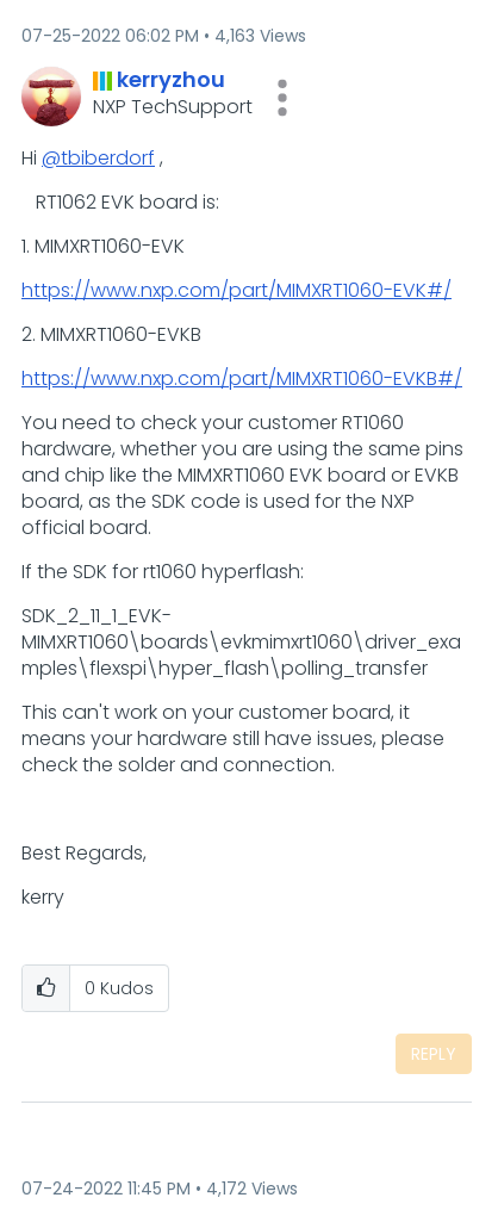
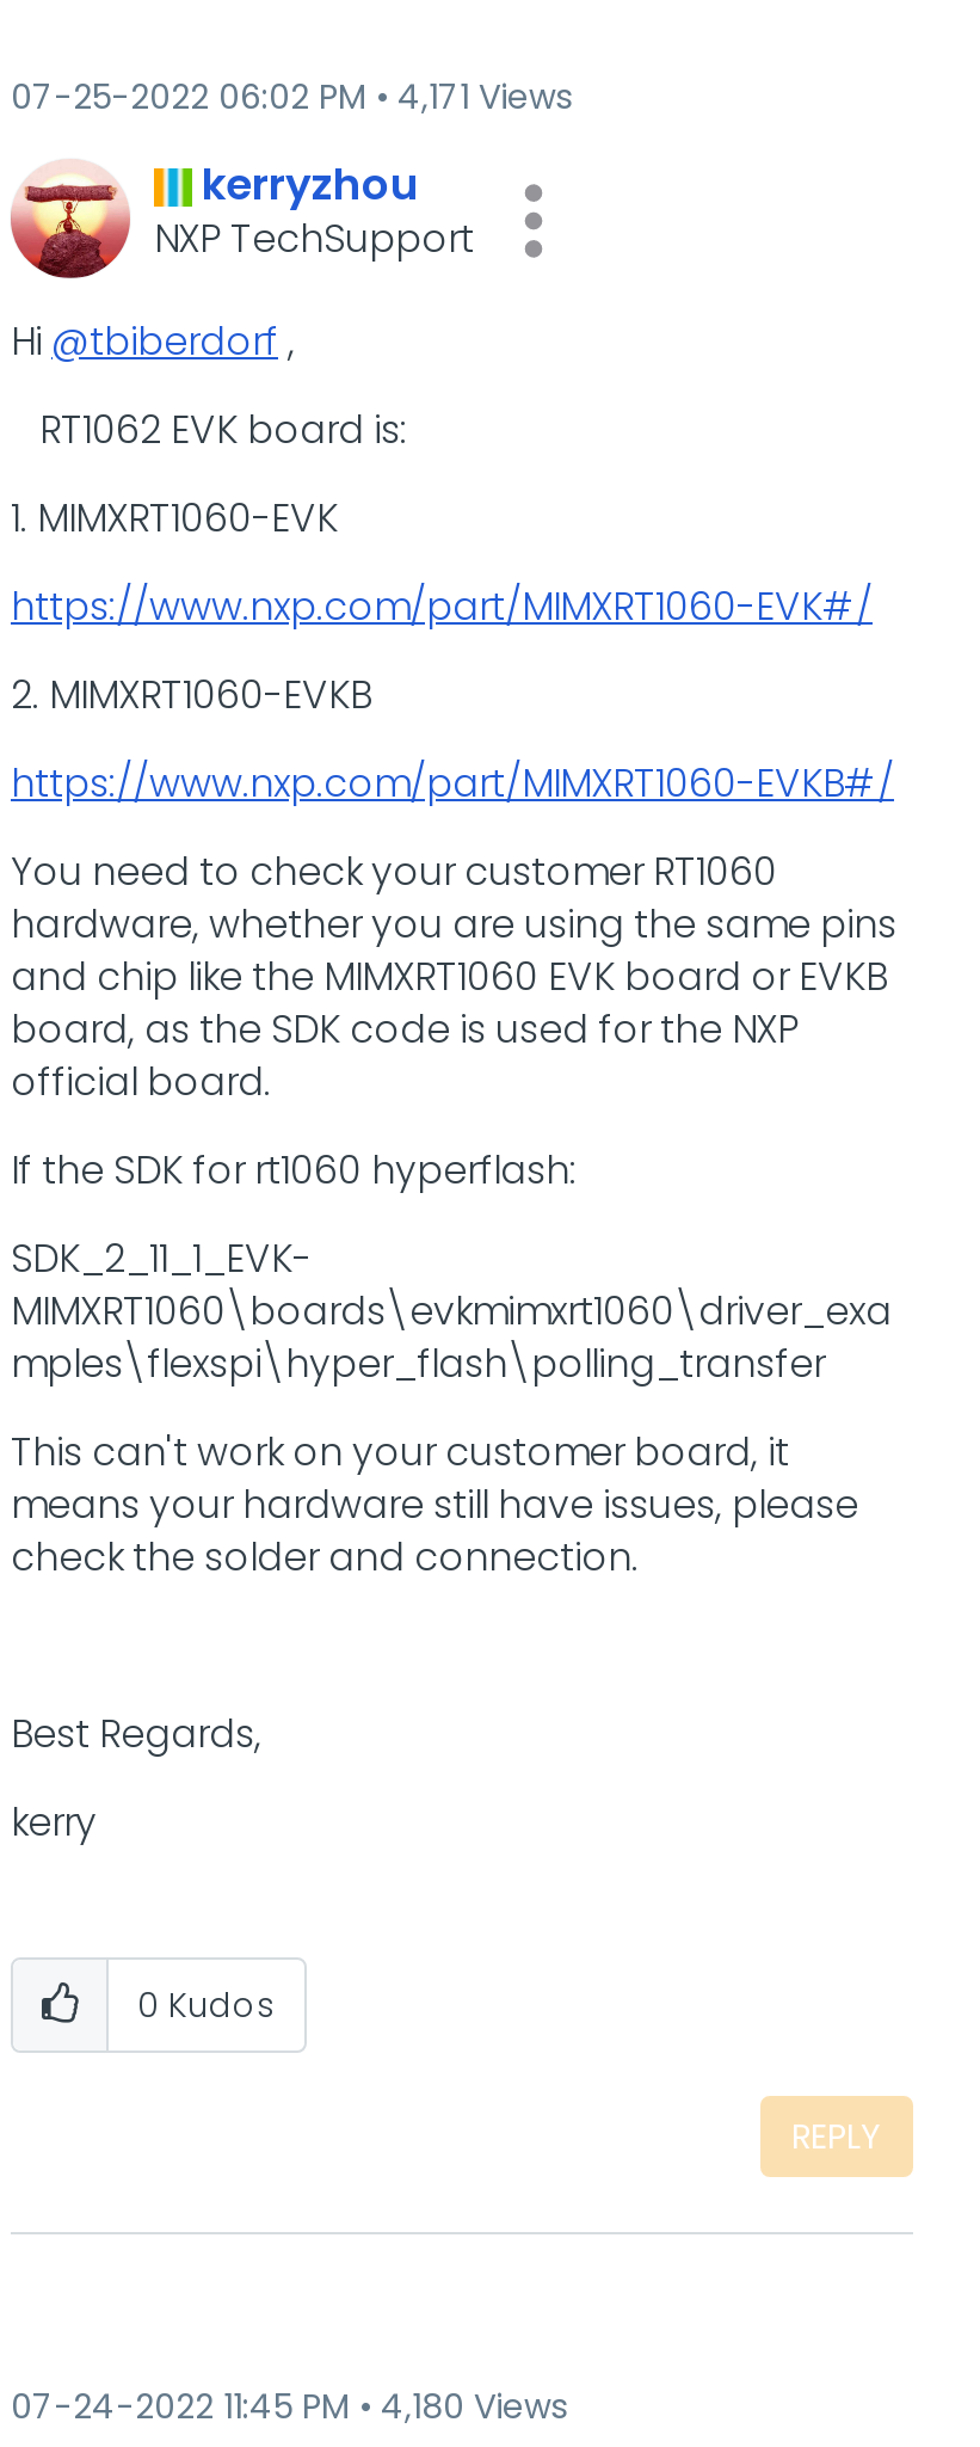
[21,23,306,47] 07-25-2022 06:02 PM 4,163 Views -> [11,72,572,119] 07-25-2022 06:02 PM 4,171 Views
[21,1176,298,1200] 07-24-2022 11:45 PM 4,172 Views -> [11,2381,567,2429] 07-24-2022 11:45 PM 4,180 Views

